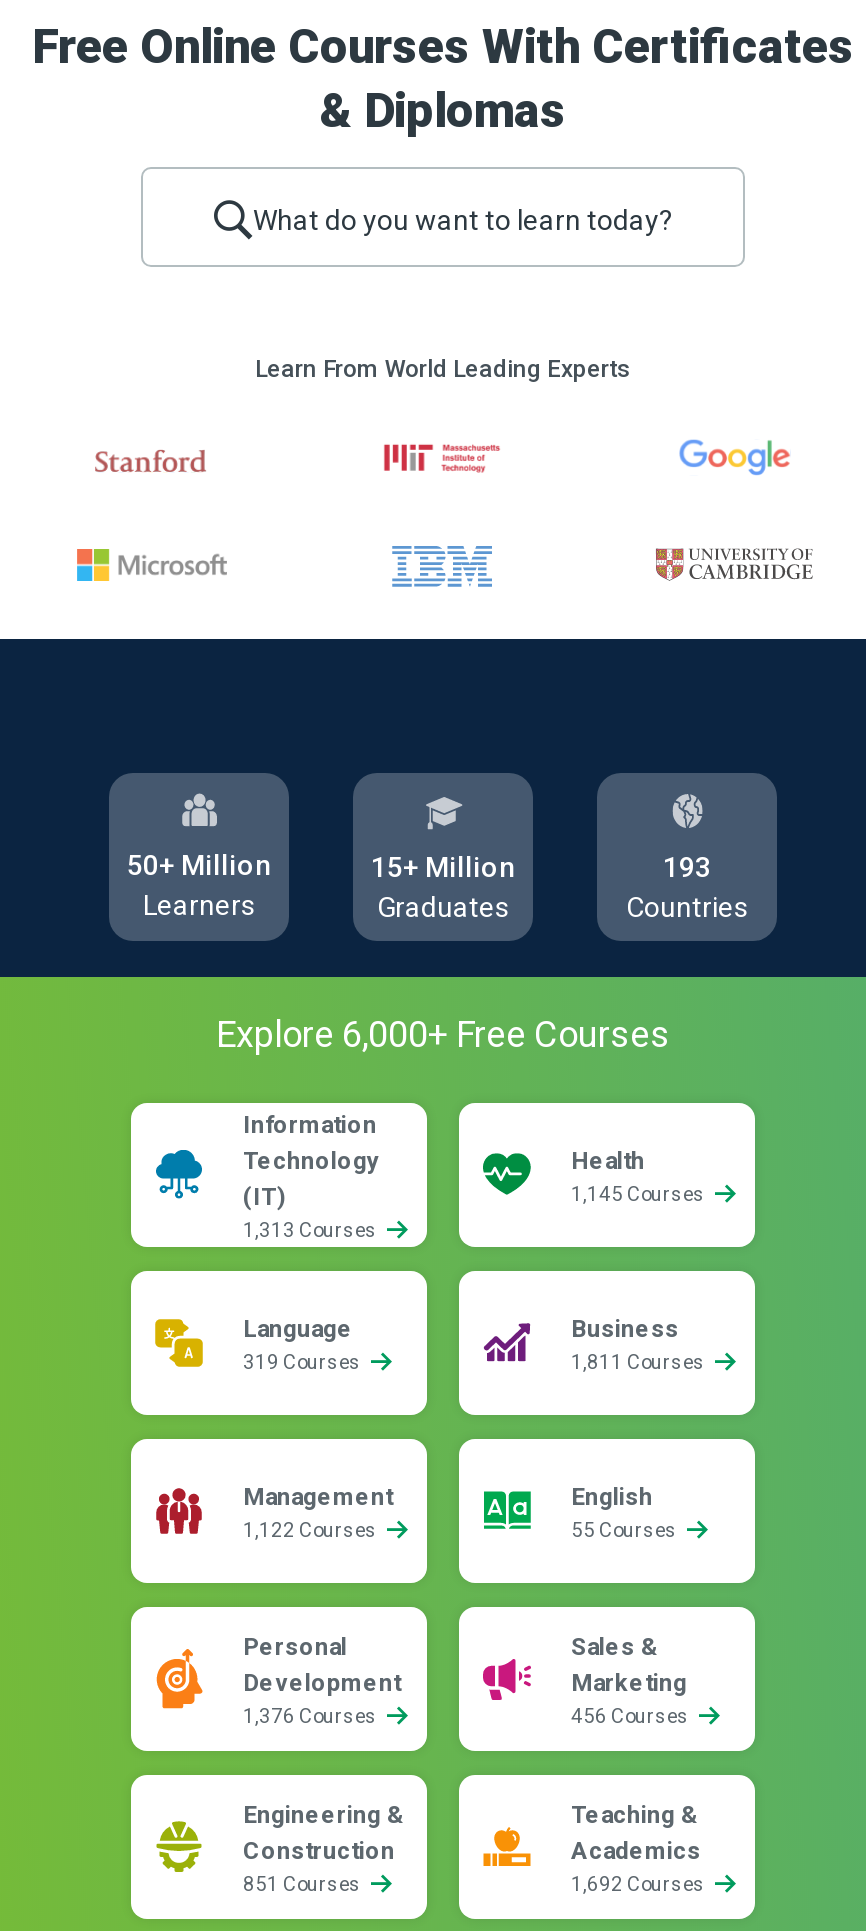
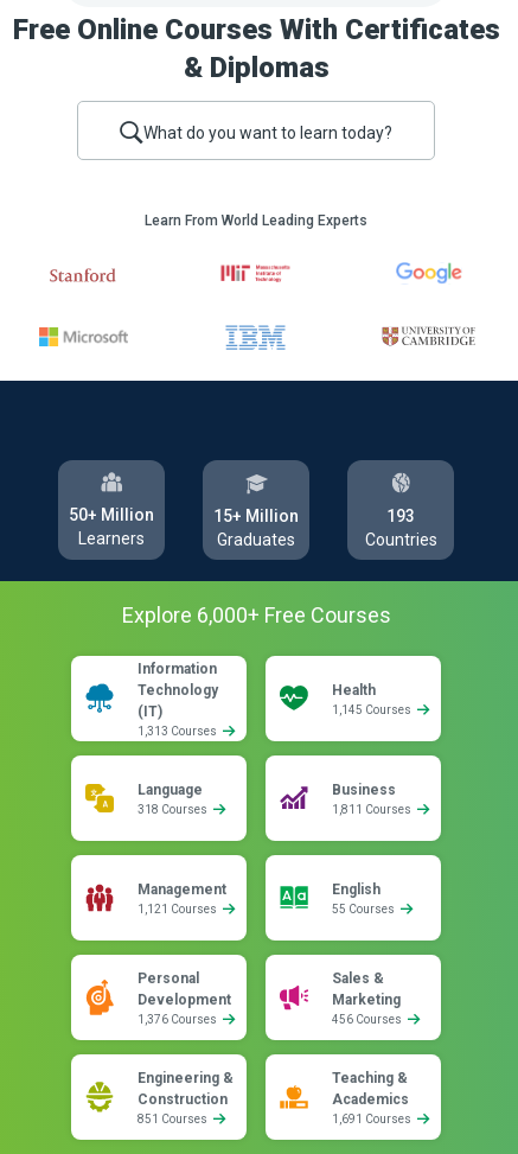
[243,1351,365,1373] 319 Courses -> [138,803,210,816] 318 Courses
[243,1519,381,1541] 1,122 Courses -> [138,903,219,916] 1,121 Courses
[571,1873,709,1895] 1,692 Courses -> [332,1112,414,1126] 1,691 Courses

